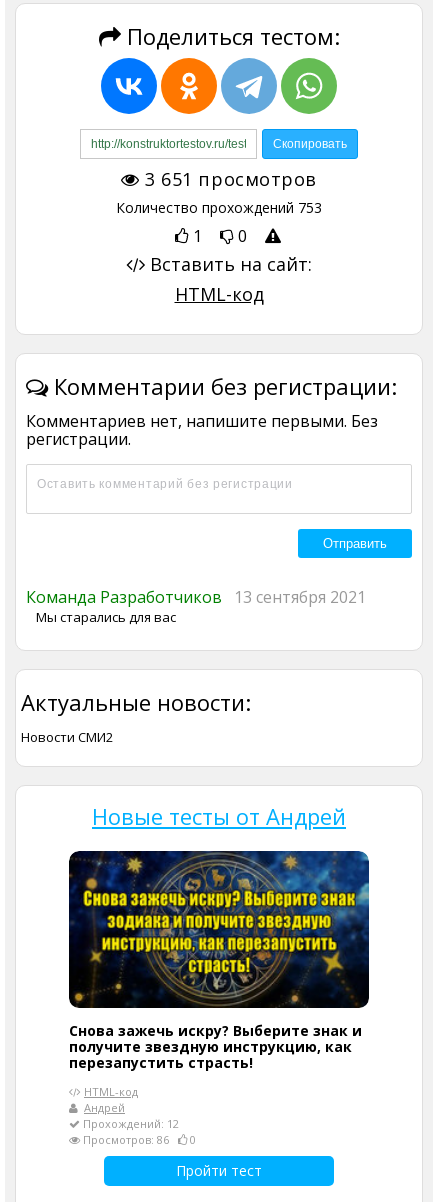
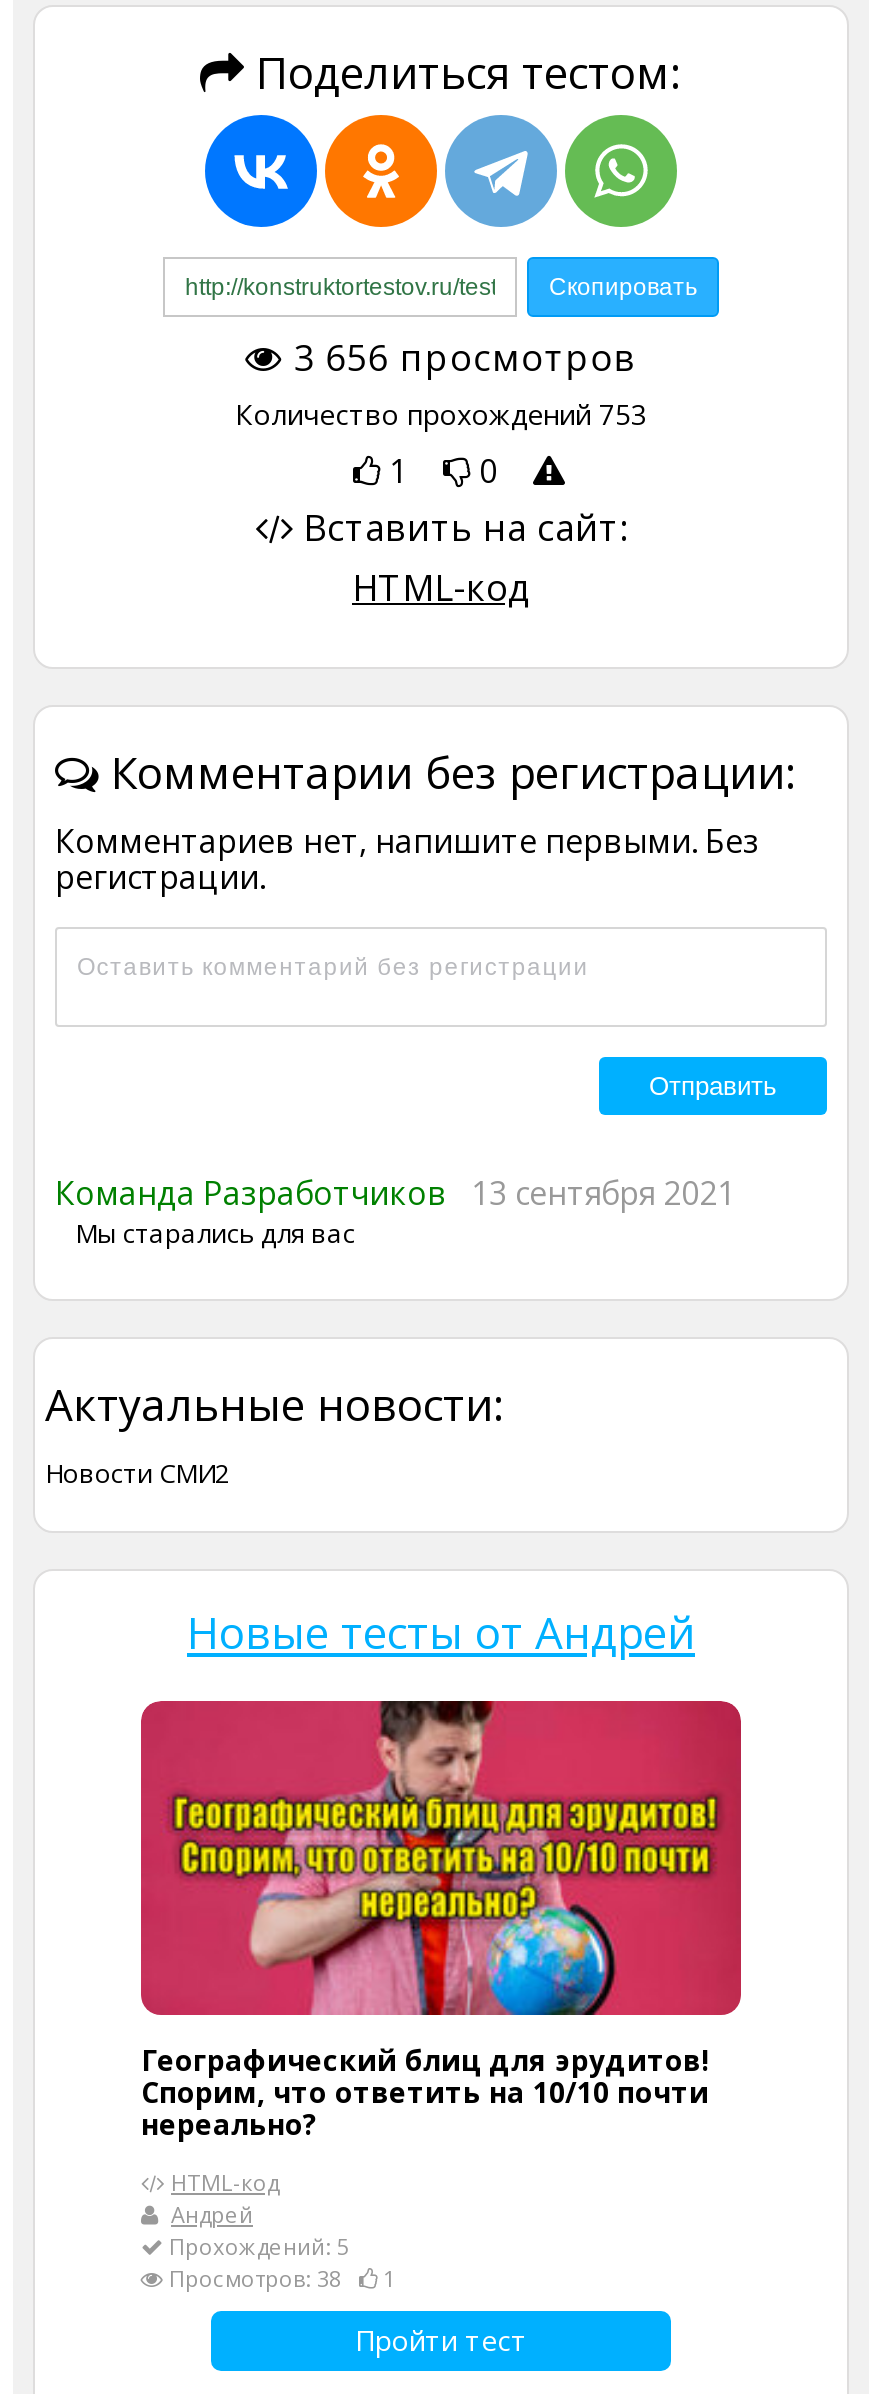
[145,166,317,190] 3 651 просмотров -> [293,332,637,380] 3 656 просмотров
[68,850,370,1071] [image] | Снова зажечь искру? Выберите знак и | получите звездную инструкцию, как | перезапустить страсть! -> [139,1699,743,2142] [image] | Географический блиц для эрудитов! | Спорим, что ответить на 10/10 почти | нереально?
[80,1115,179,1130] Прохождений: 12 -> [163,2230,349,2260] Прохождений: 5
[80,1131,196,1146] Просмотров: 86 0 -> [163,2262,395,2292] Просмотров: 38 1

